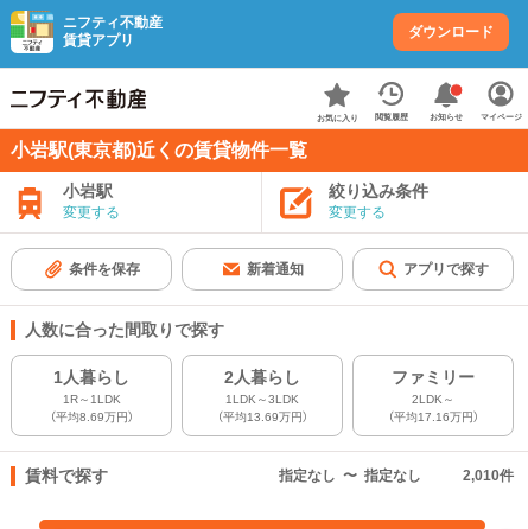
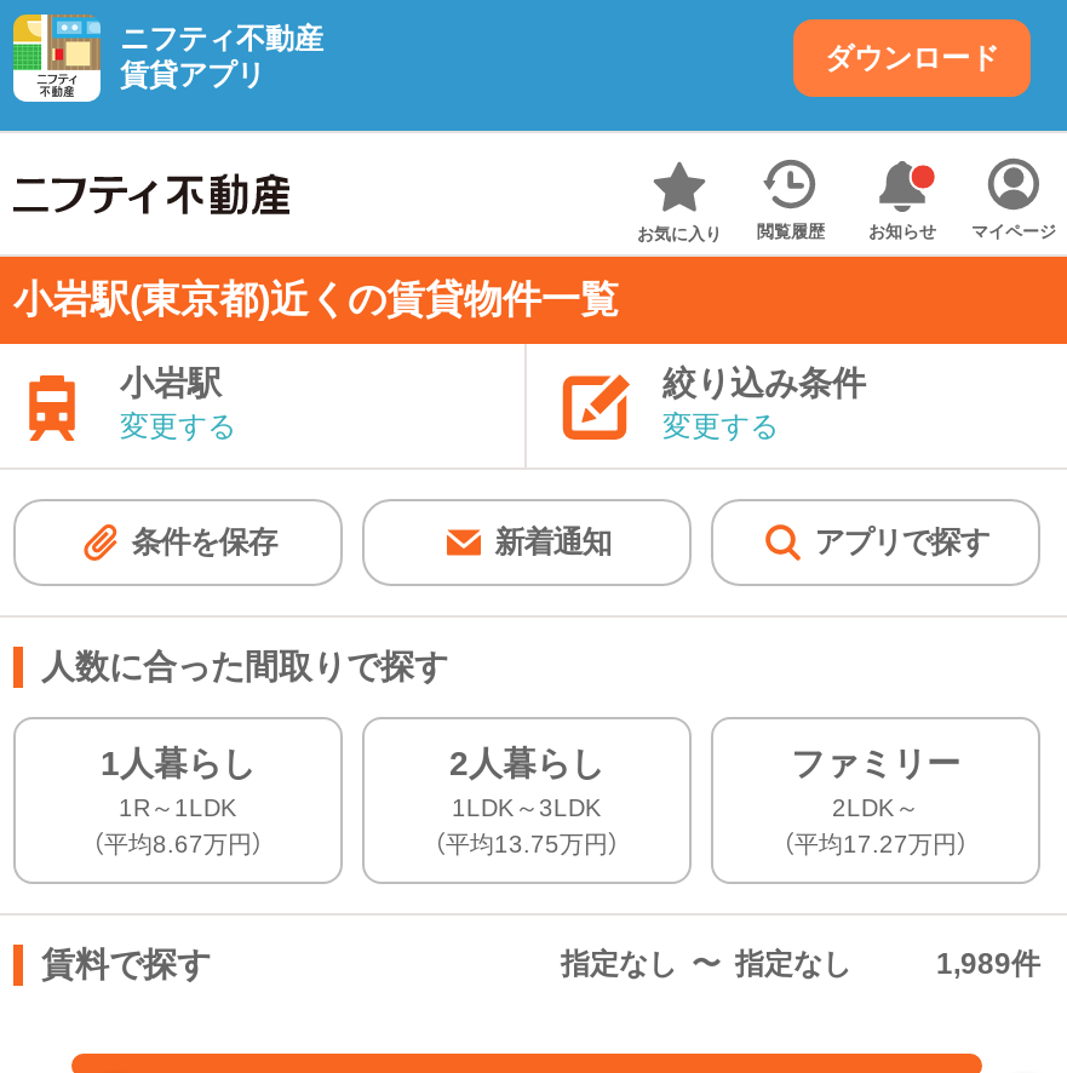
[49,410,133,423] （平均8.69万円） -> [92,831,264,857] （平均8.67万円）
[217,410,308,423] （平均13.69万円） -> [434,831,620,857] （平均13.75万円）
[387,410,479,423] （平均17.16万円） -> [782,831,969,857] （平均17.27万円）
[463,467,514,484] 2,010件 -> [936,947,1040,981] 1,989件

